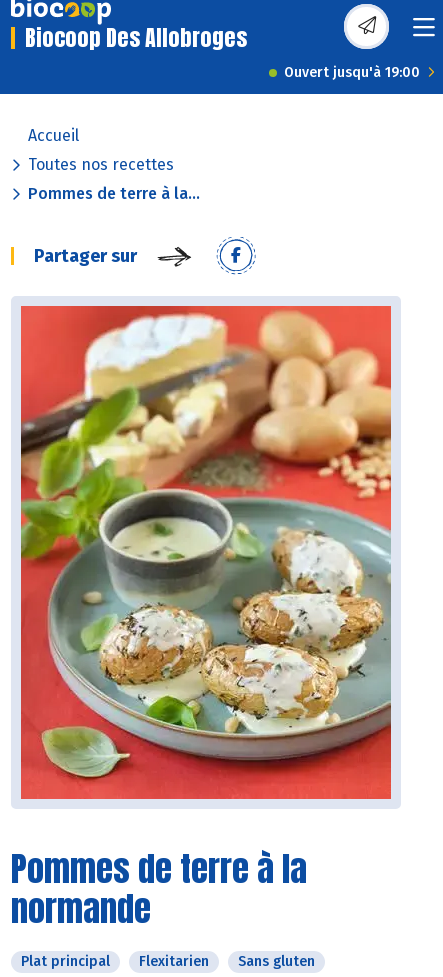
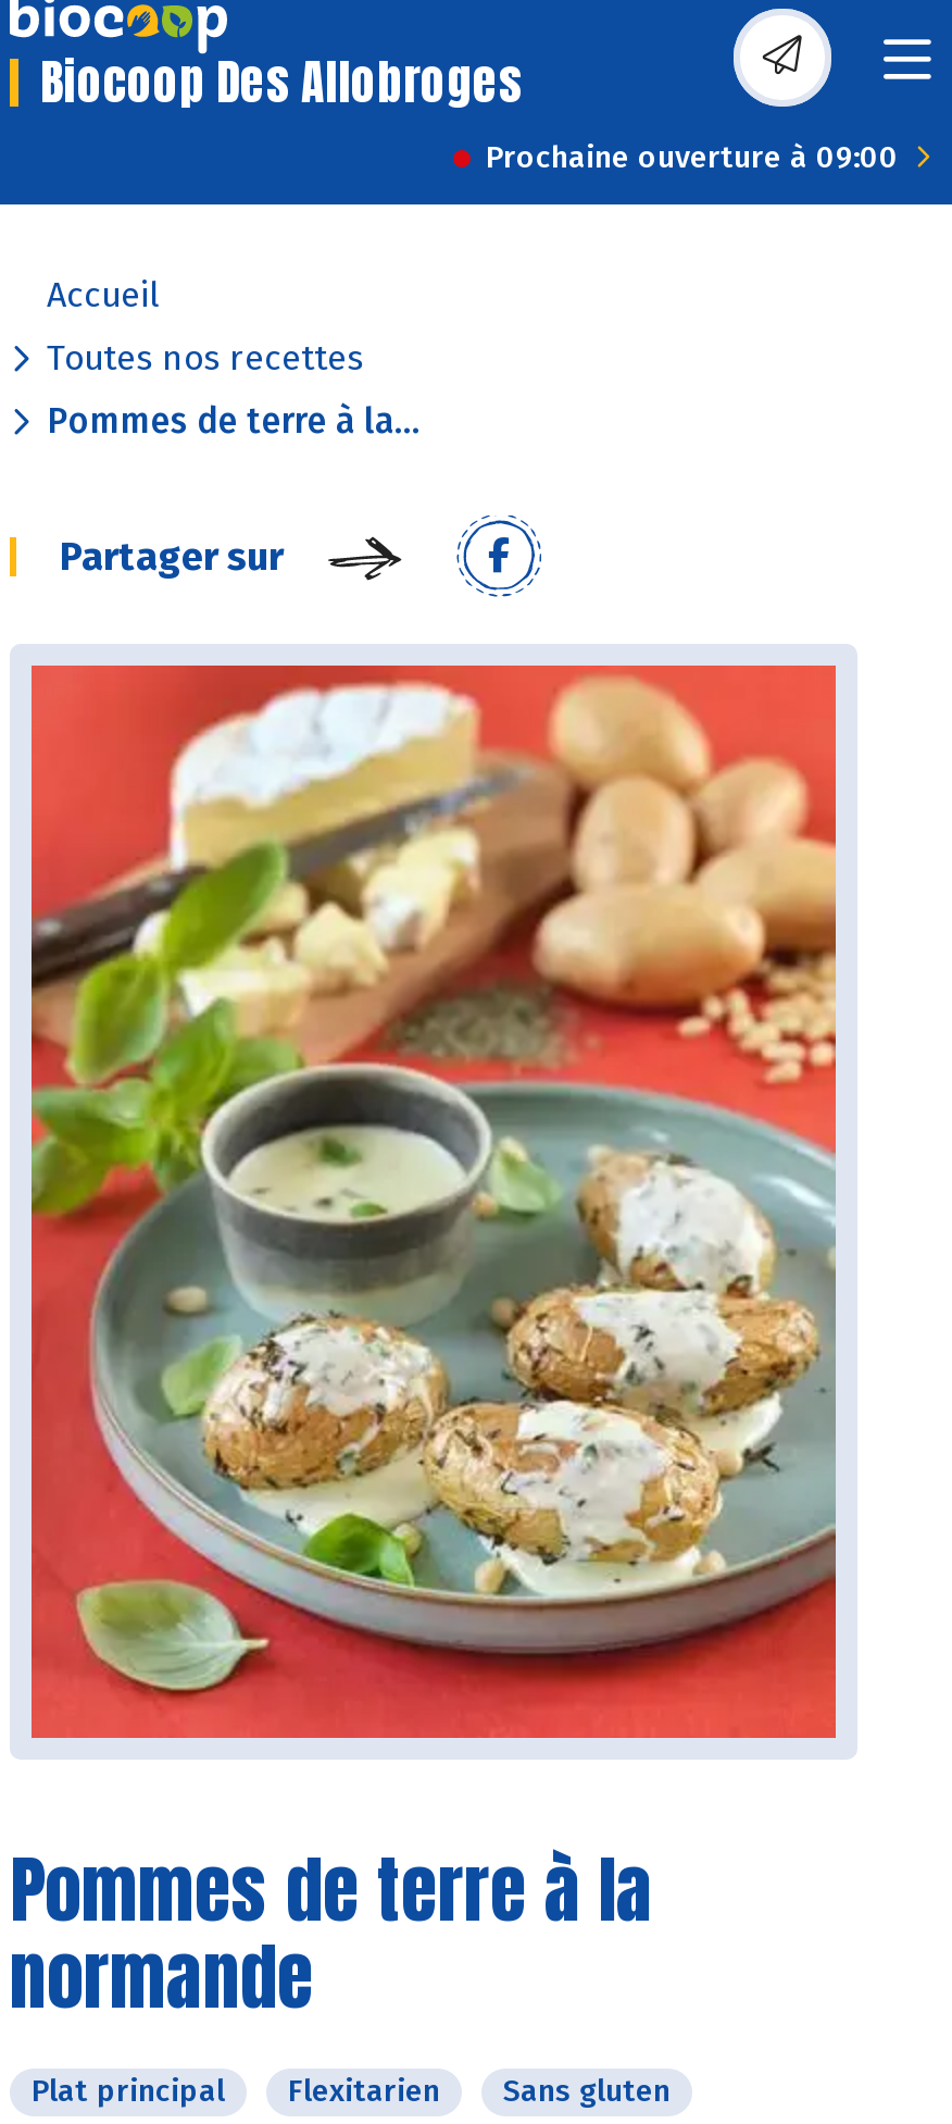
[284,64,420,81] Ouvert jusqu'à 19:00 -> [486,139,899,176] Prochaine ouverture à 09:00

